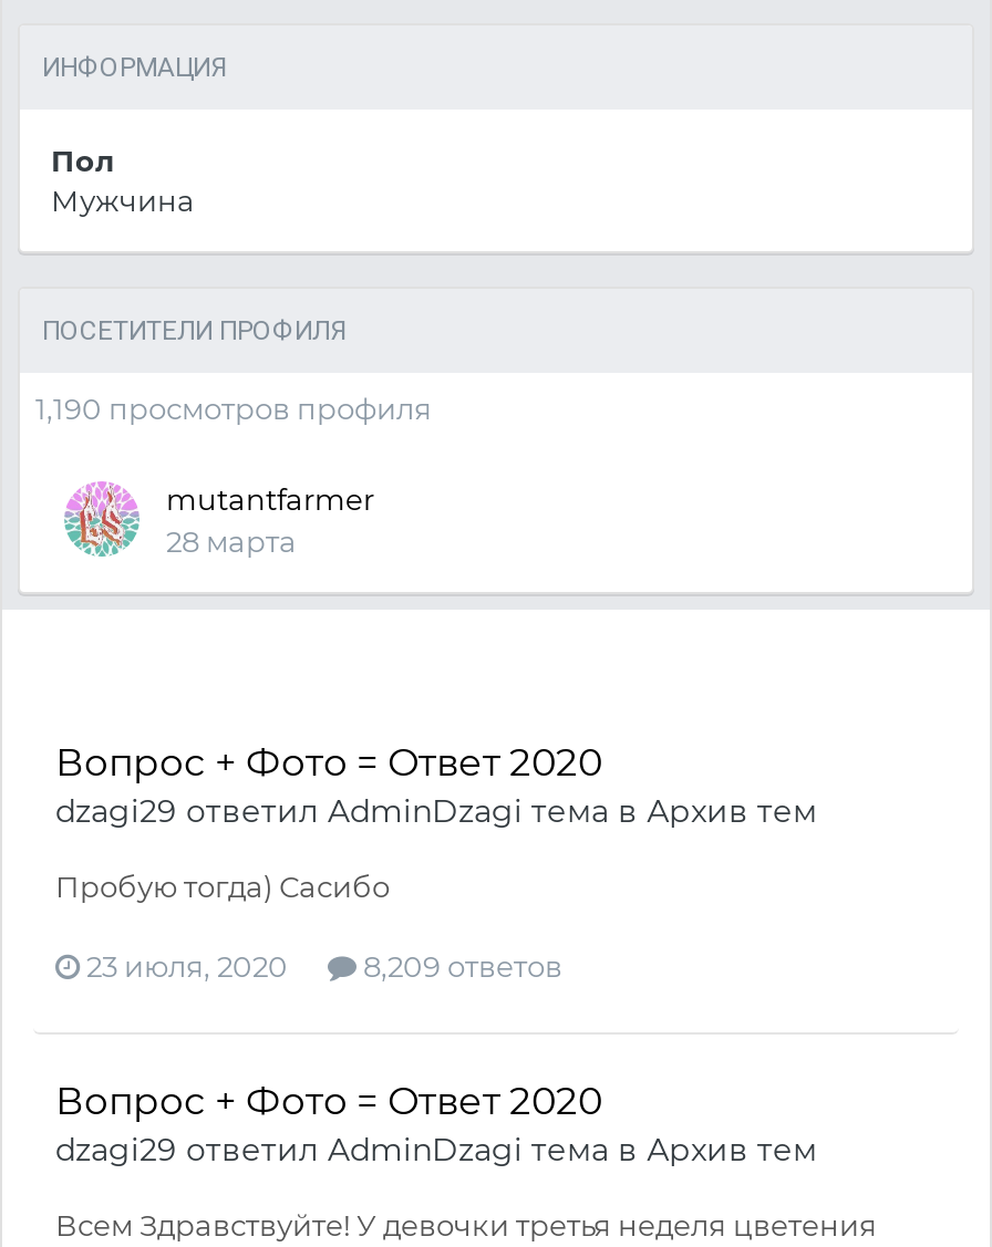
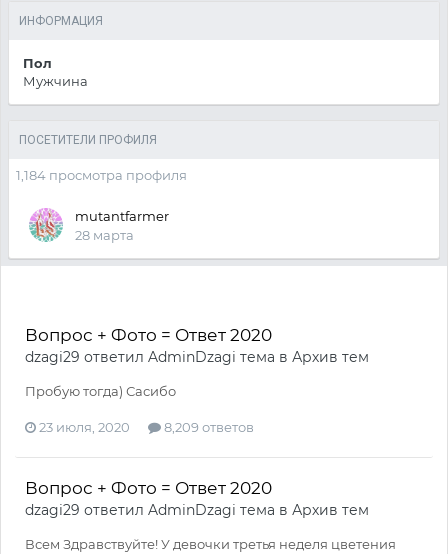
[35,391,432,426] 1,190 просмотров профиля -> [16,167,187,183] 1,184 просмотра профиля

